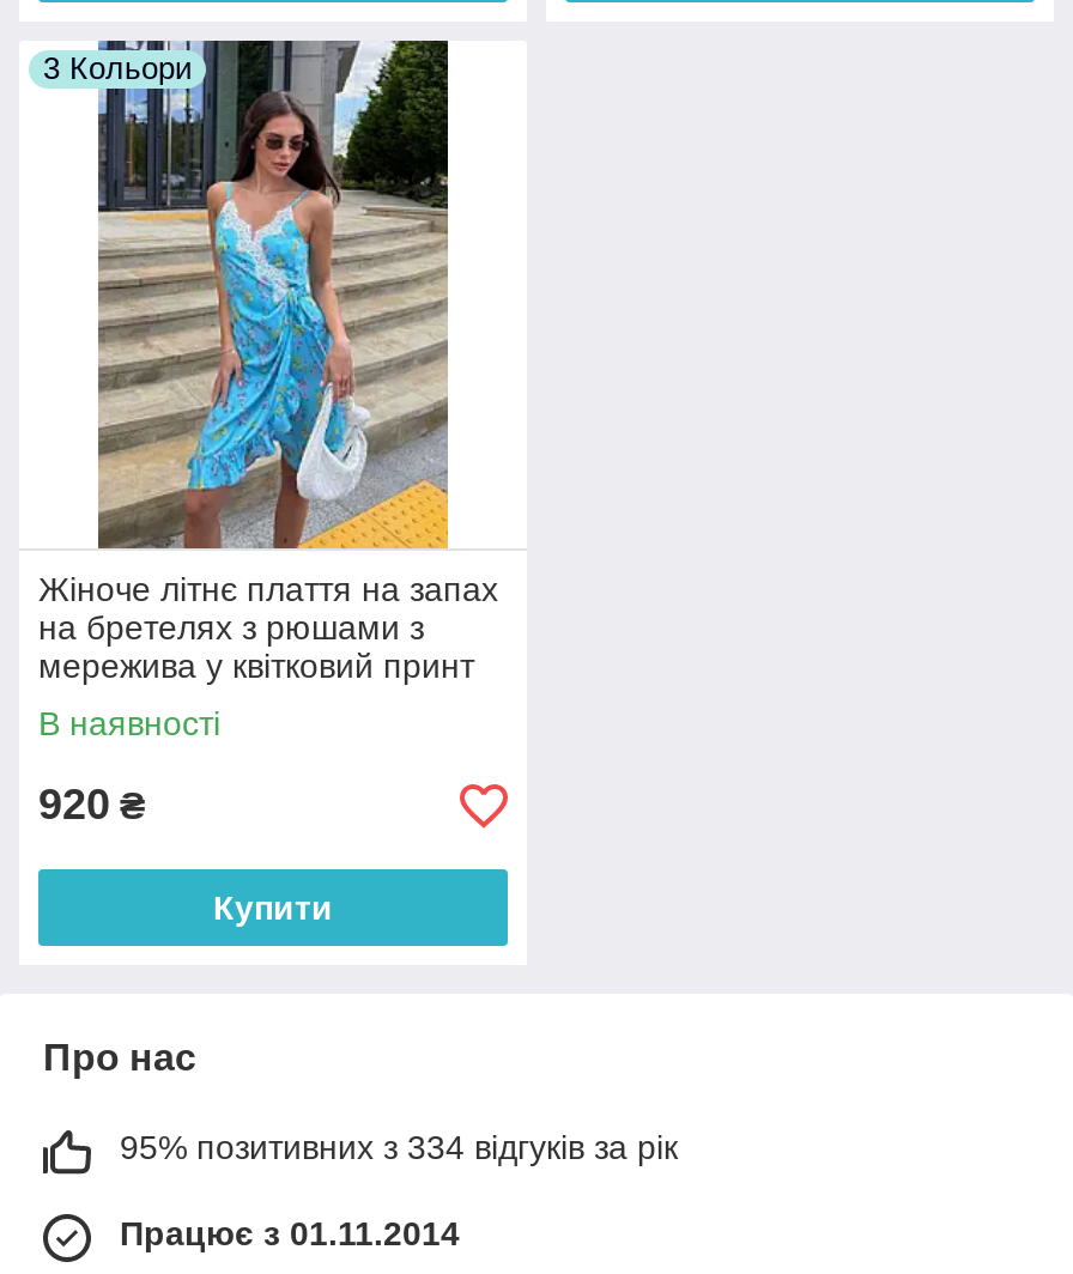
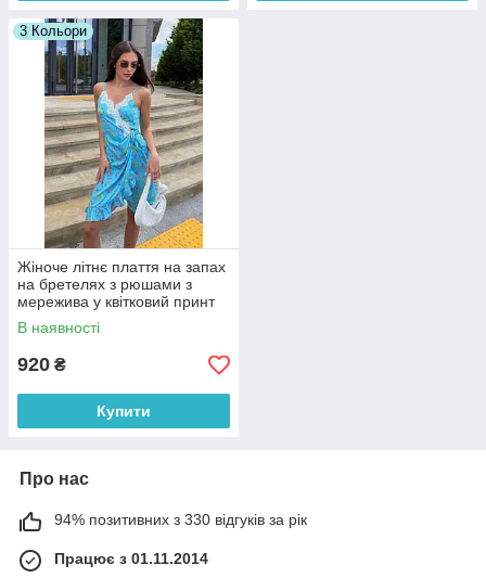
[120,1129,678,1167] 95% позитивних з 334 відгуків за рік -> [54,511,307,529] 94% позитивних з 330 відгуків за рік

